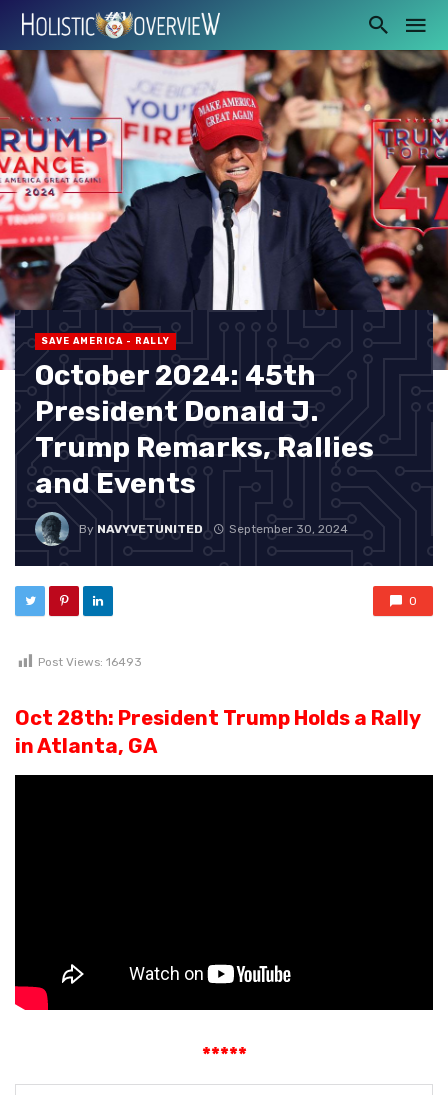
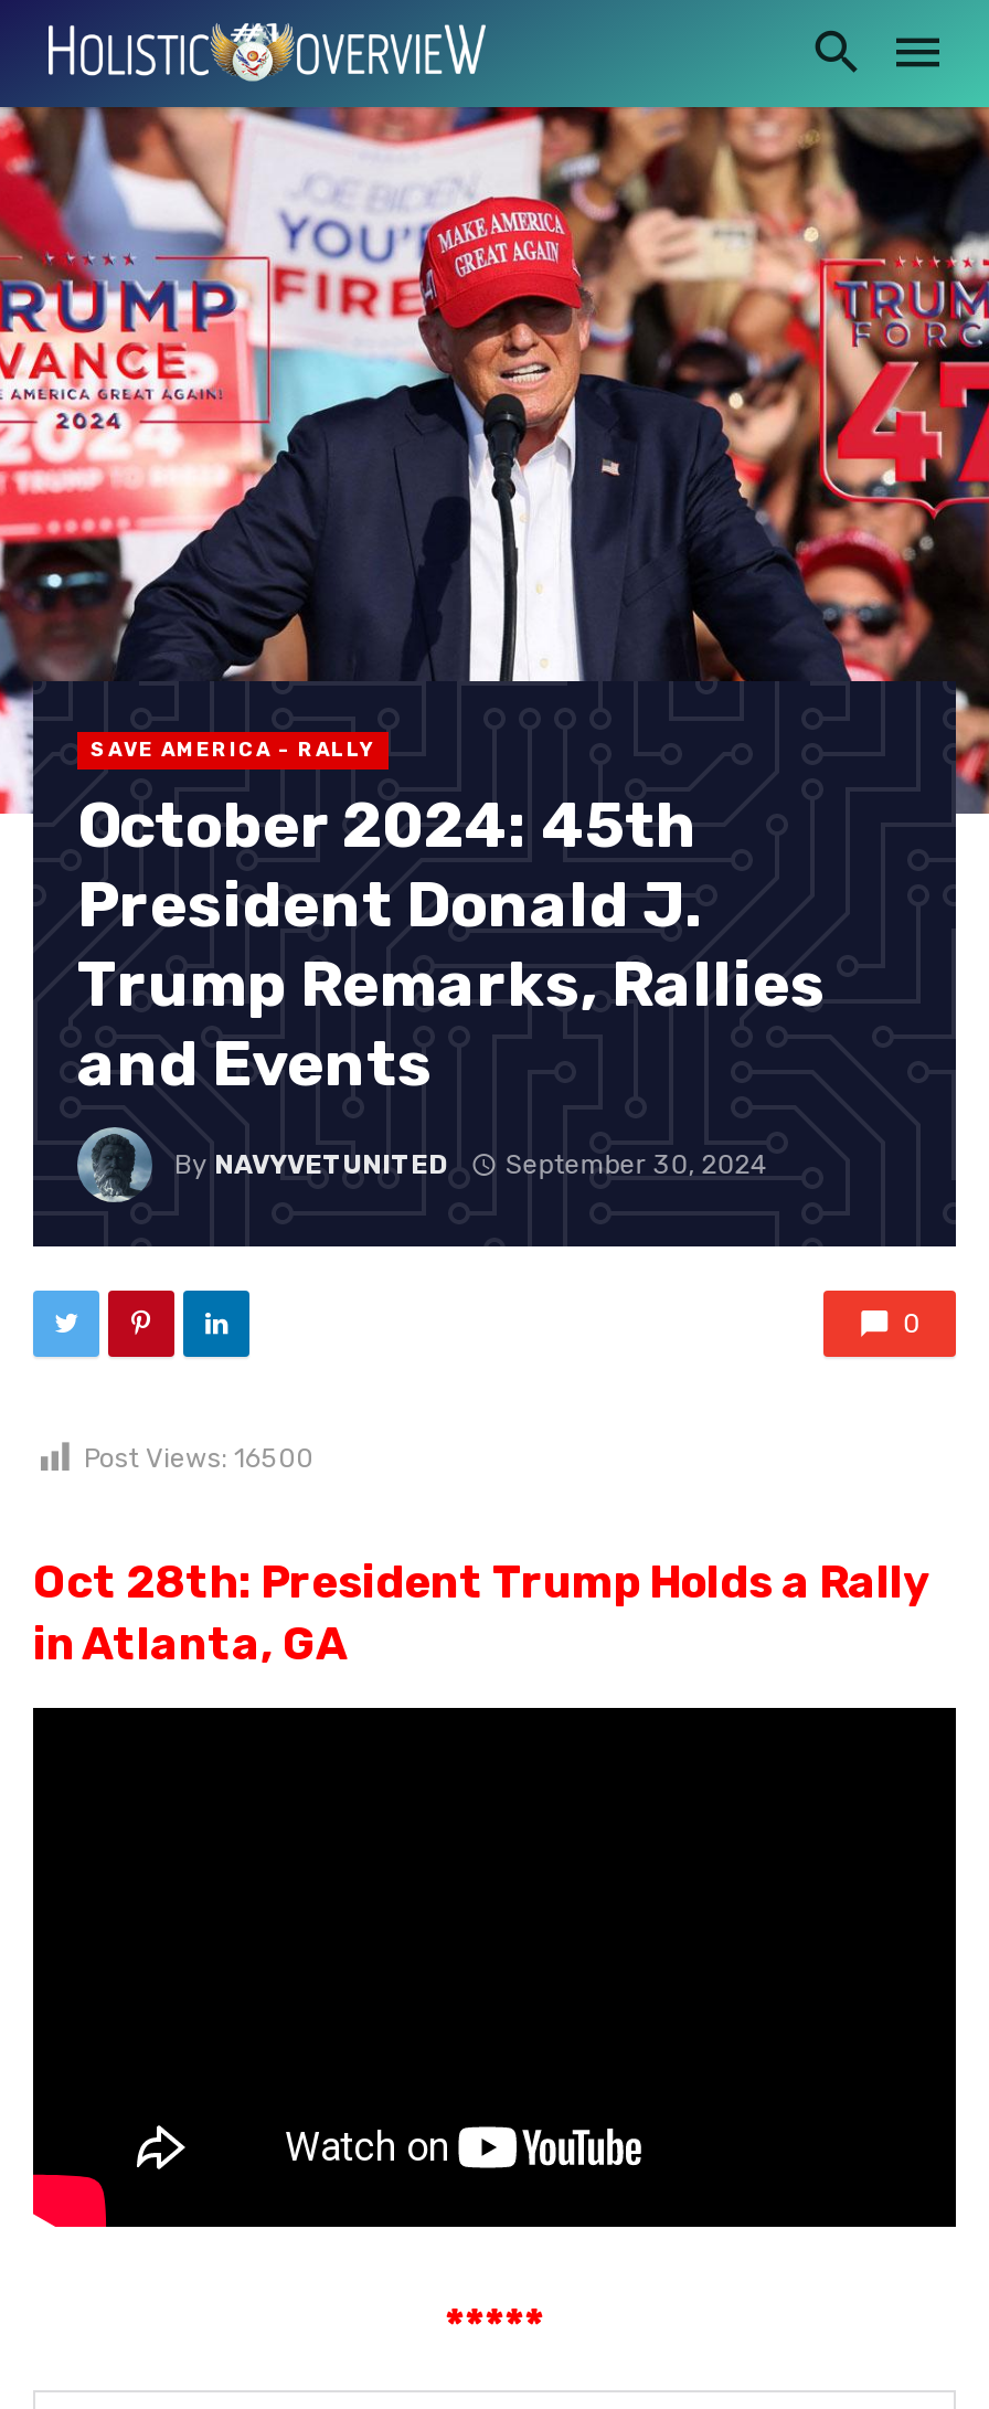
[38,656,142,670] Post Views: 16493 -> [84,1444,313,1475] Post Views: 16500

